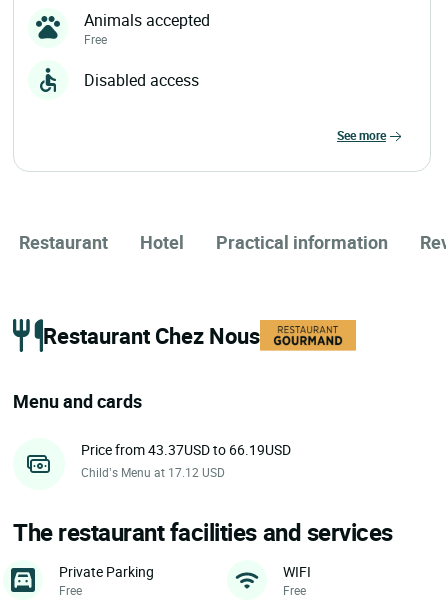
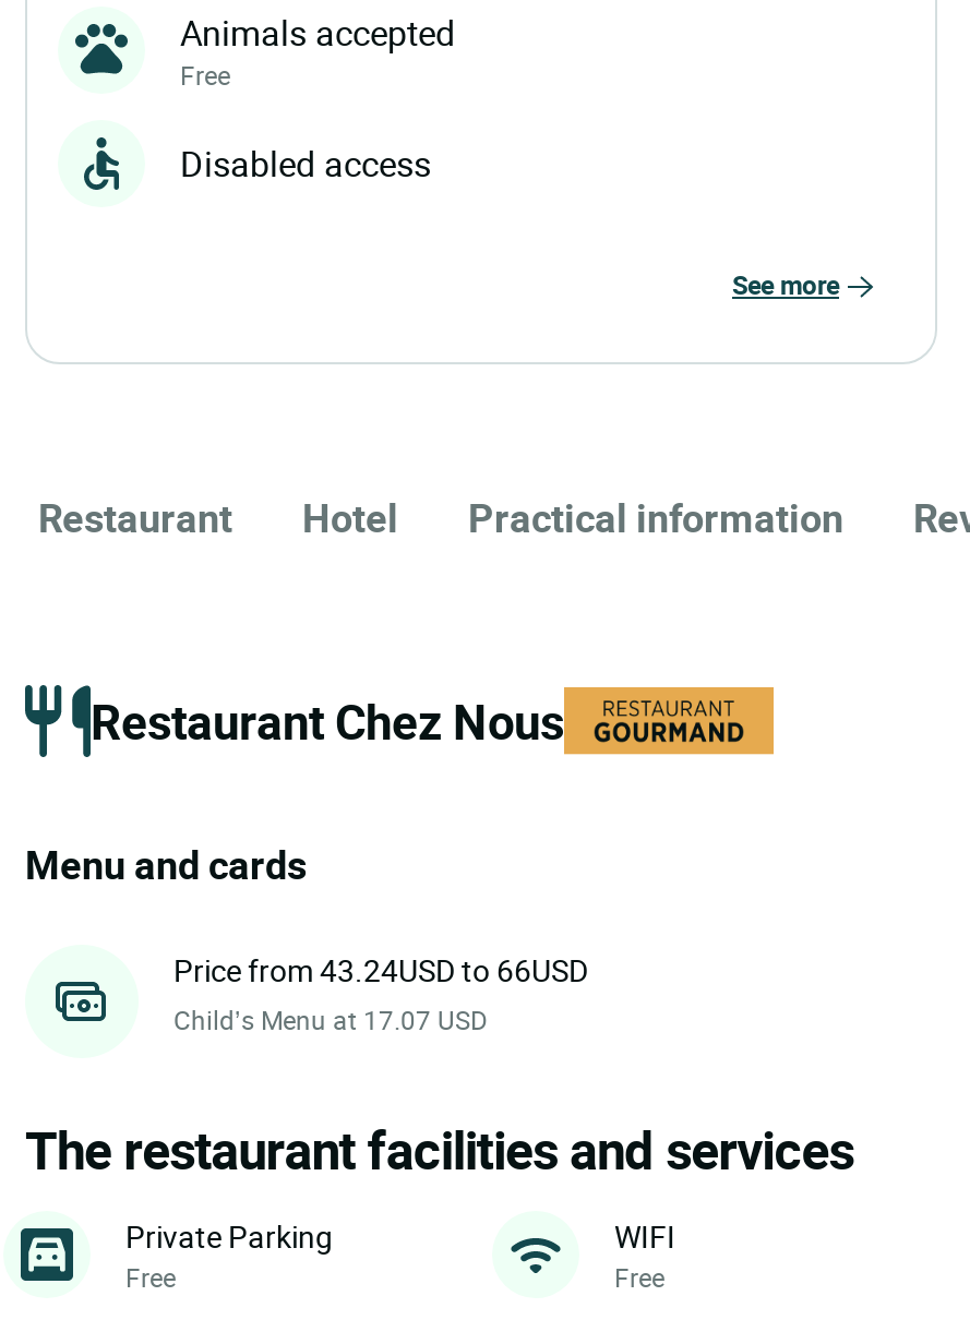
[81,440,291,459] Price from 43.37USD to 66.19USD -> [173,950,588,991] Price from 43.24USD to 66USD
[81,464,225,480] Child’s Menu at 17.12 USD -> [173,1002,488,1037] Child’s Menu at 17.07 USD

